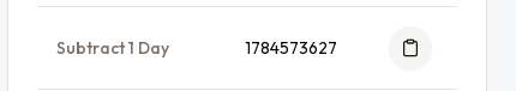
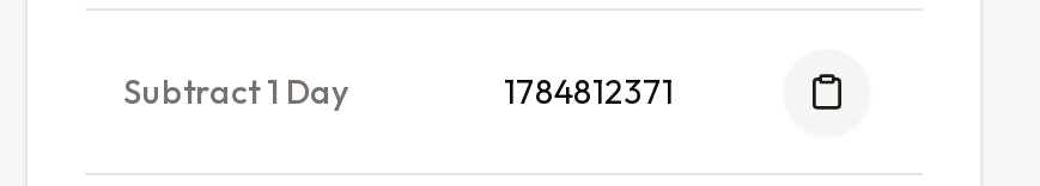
[245,37,337,59] 1784573627 -> [504,70,674,113] 1784812371

